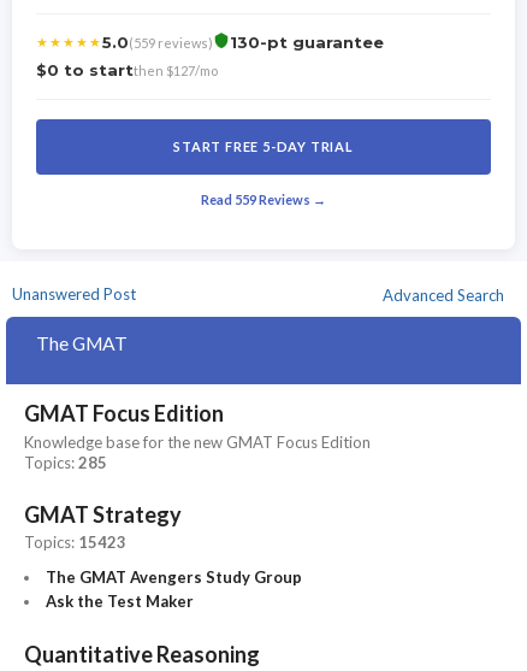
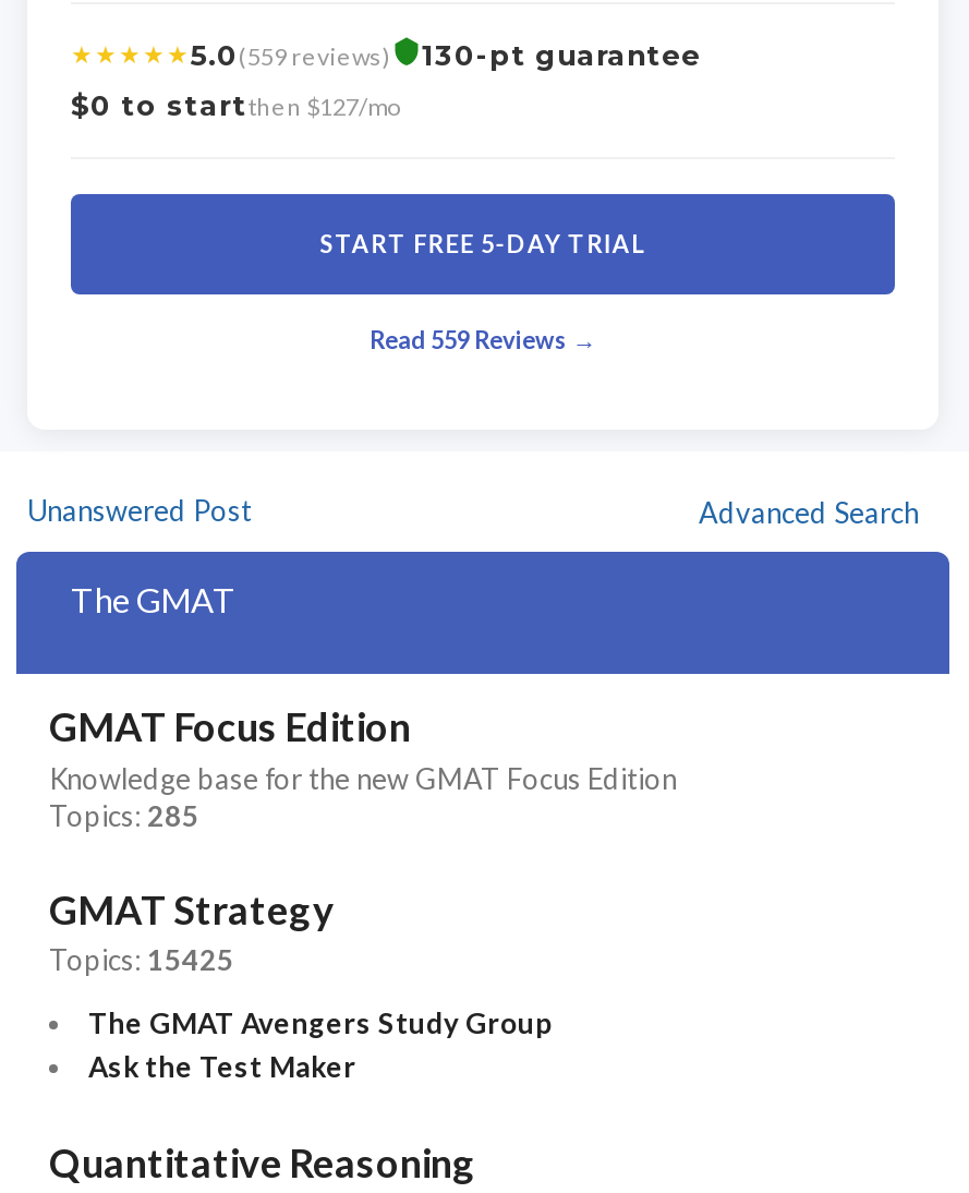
[24,532,126,551] Topics: 15423 -> [49,941,234,976] Topics: 15425

